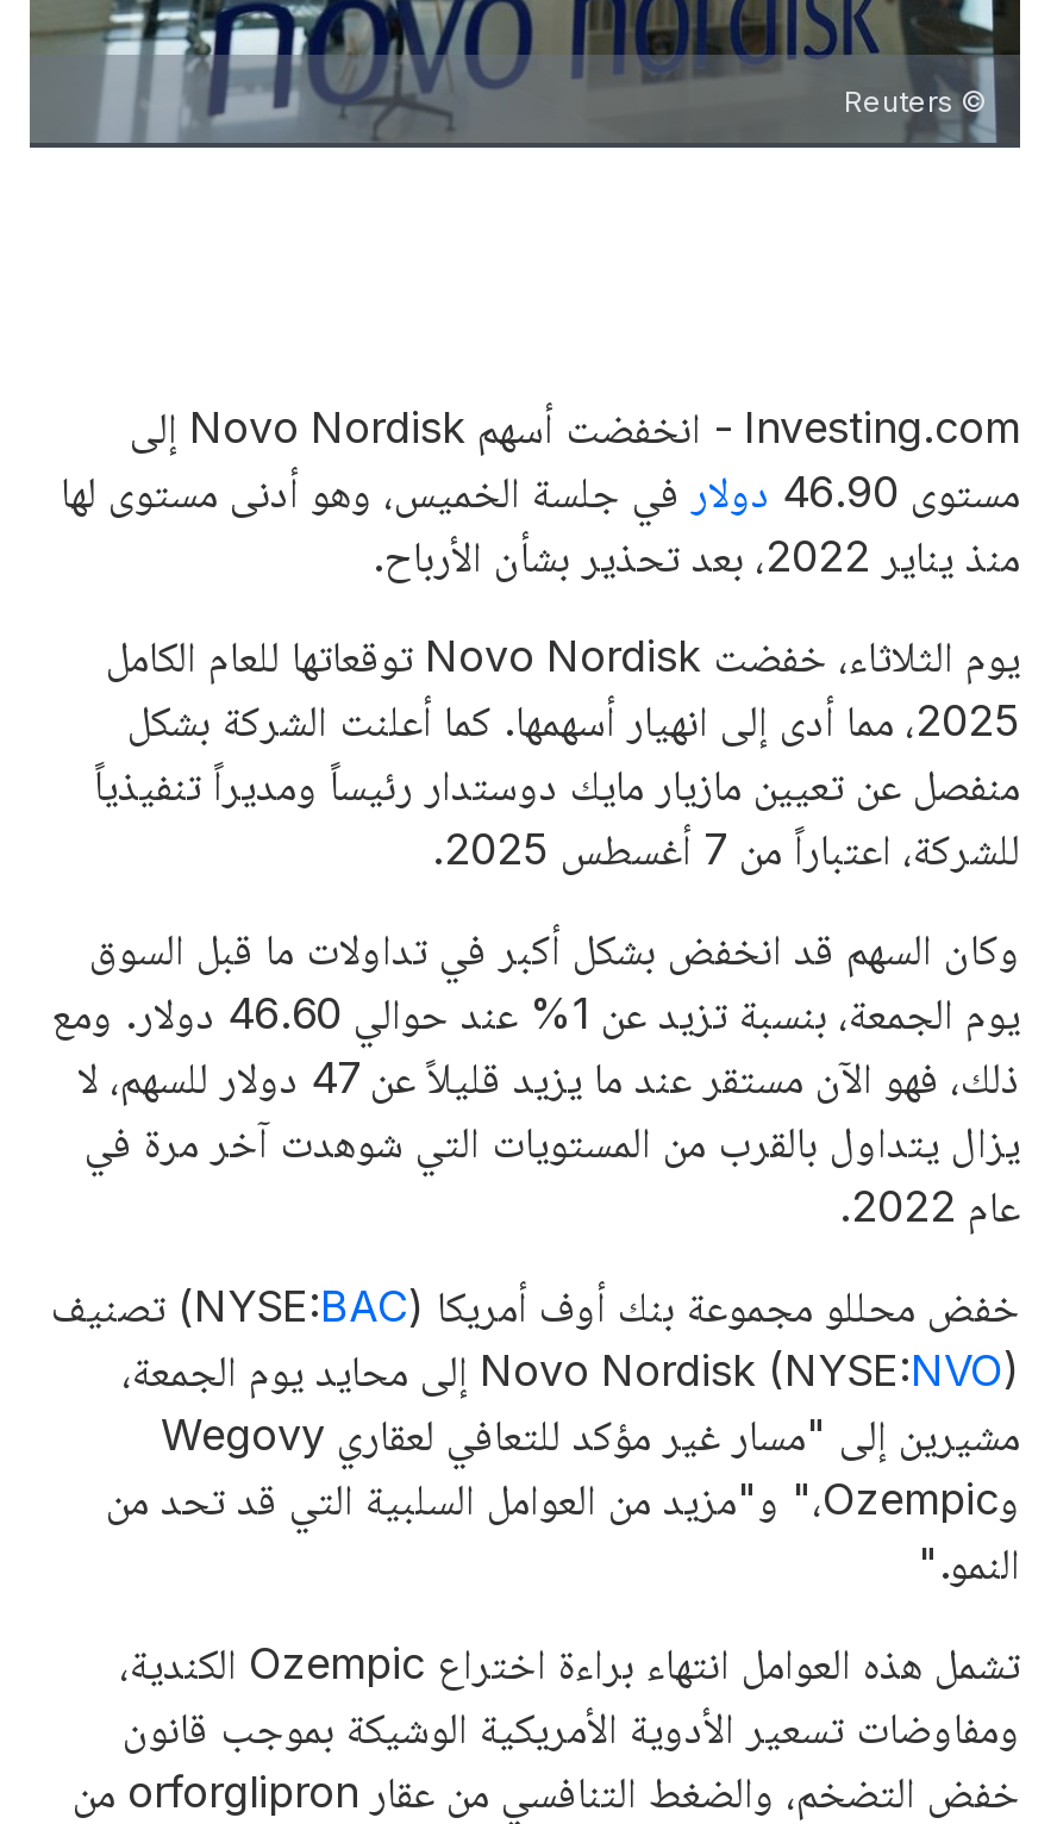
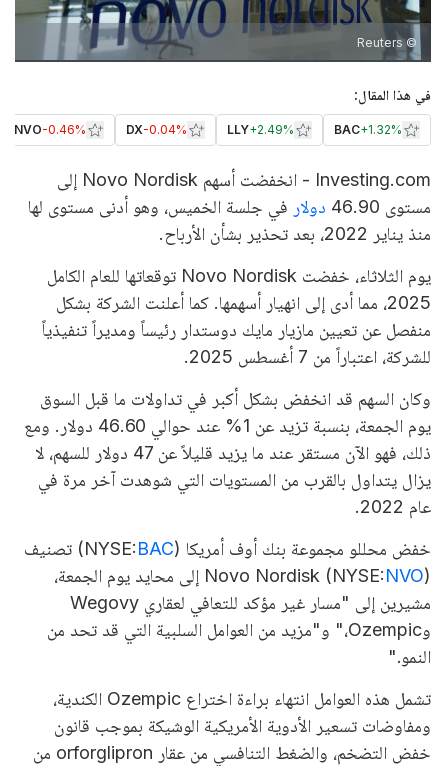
none -> [14,86,431,137] في هذا المقال: | BAC+1.32% | LLY+2.49% | DX-0.04% | NVO-0.46%

